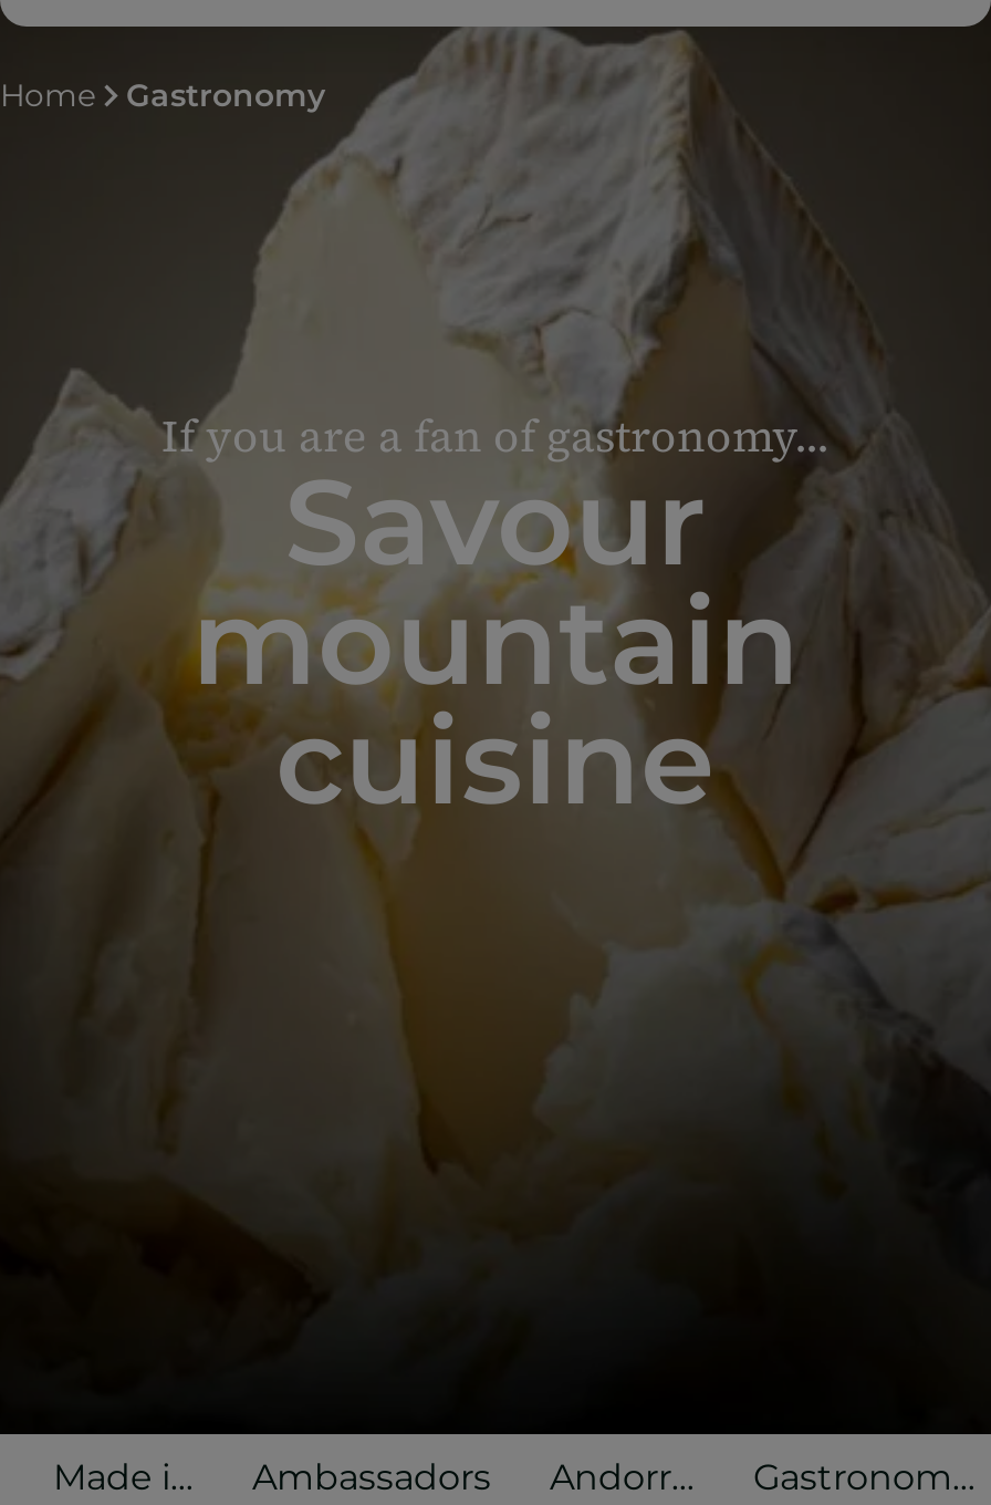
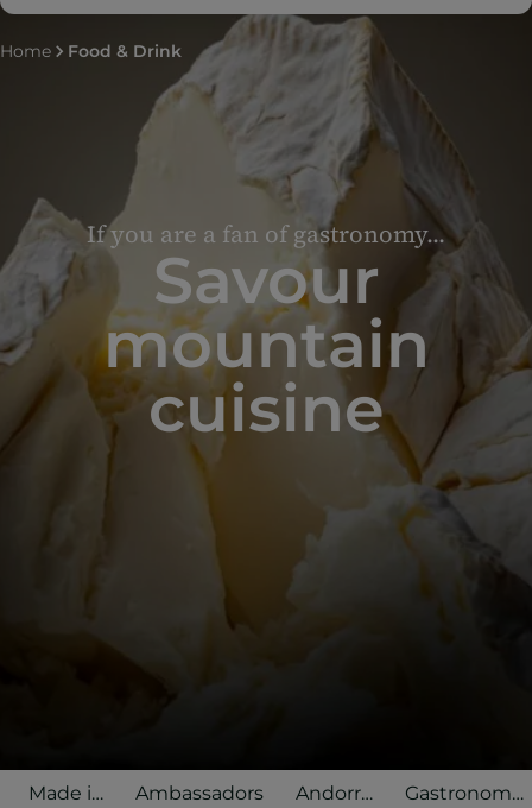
[126,75,325,115] Gastronomy -> [68,40,182,62] Food & Drink

